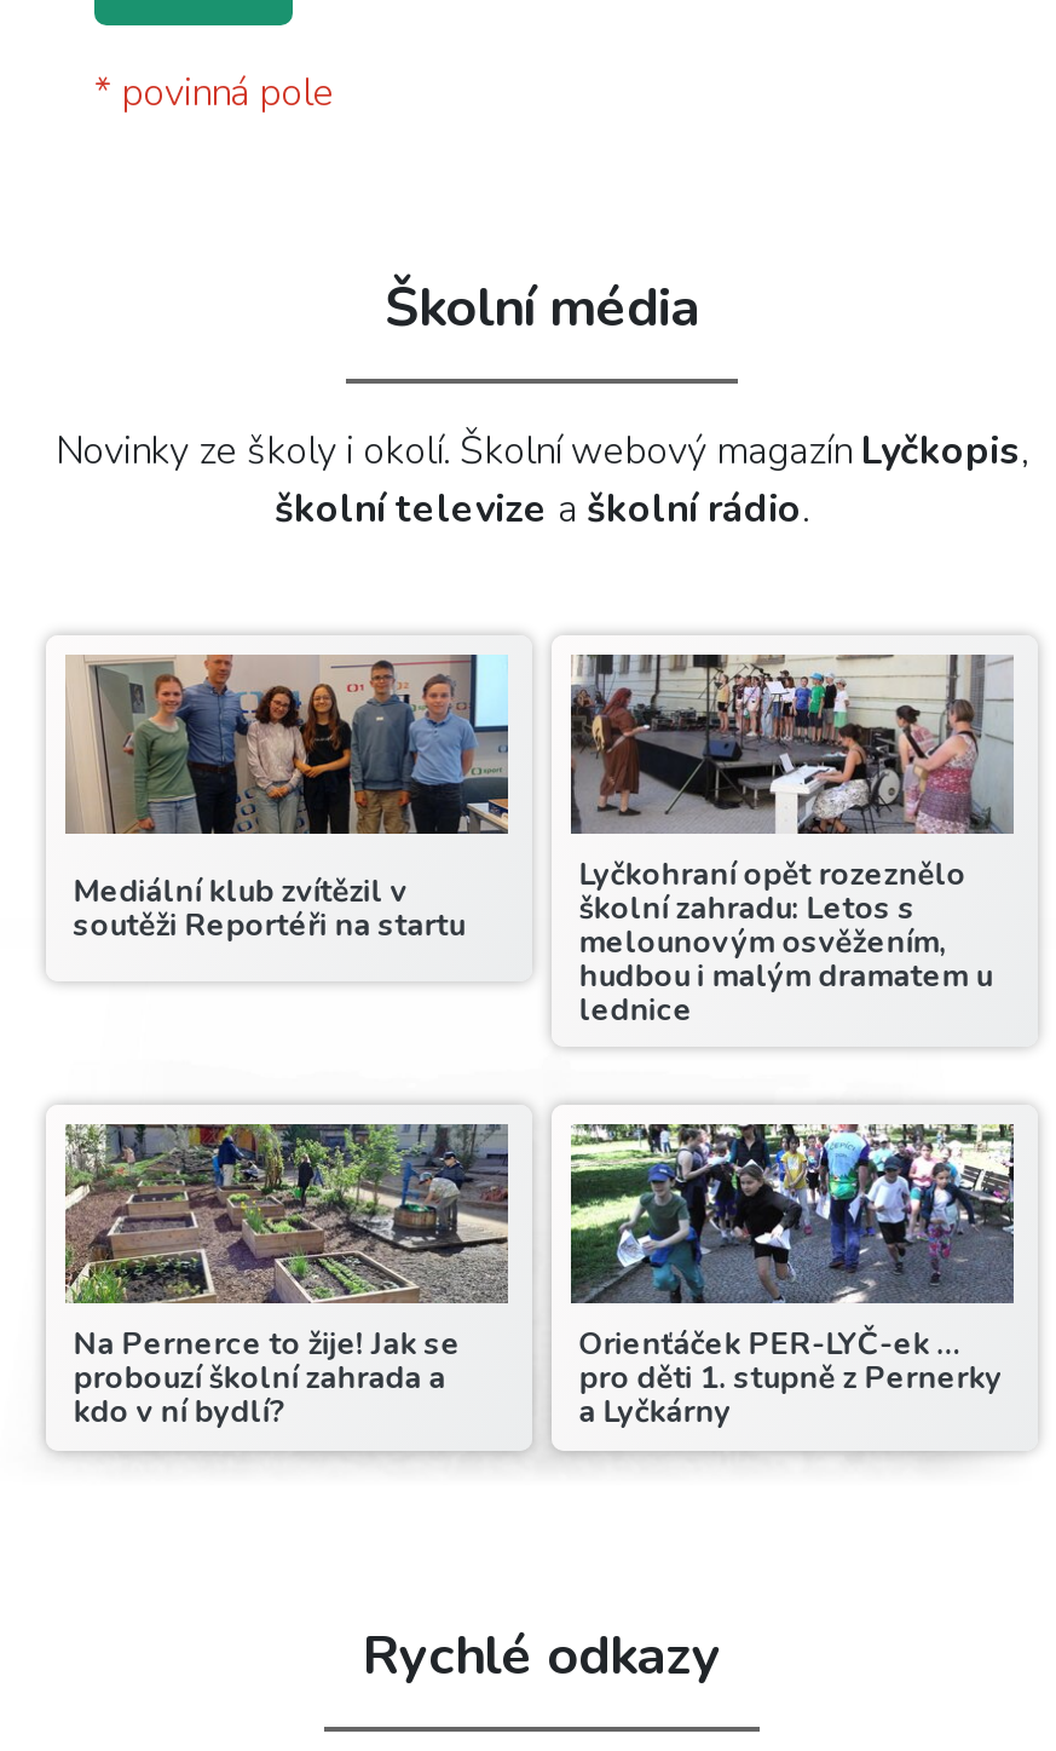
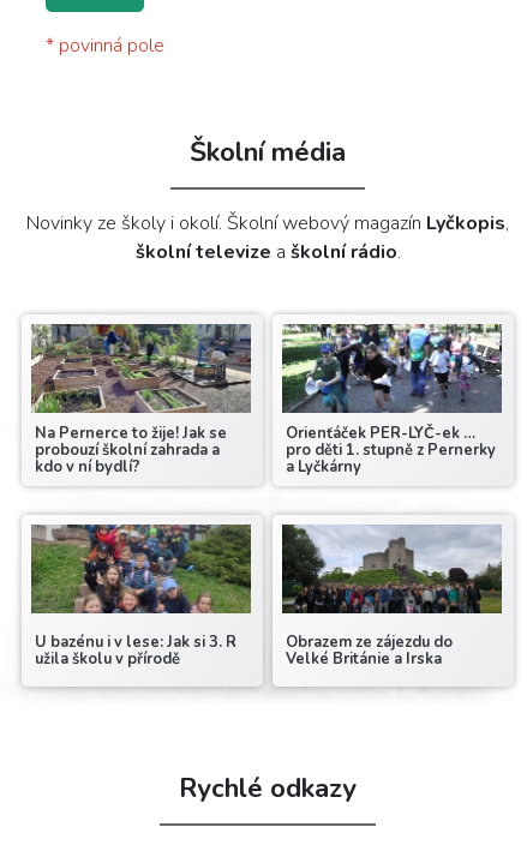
[65,652,508,948] [image] | Mediální klub zvítězil v | soutěži Reportéři na startu -> none
[569,655,1011,1031] [image] | Lyčkohraní opět rozeznělo | školní zahradu: Letos s | melounovým osvěžením, | hudbou i malým dramatem u | lednice -> none
moved [58,1117,1002,1435] -> [28,320,496,478]: [image] | Na Pernerce to žije! Jak se | probouzí školní zahrada a | kdo v ní bydlí? | Orienťáček PER-LYČ-ek … | pro děti 1. stupně z Pernerky | a Lyčkárny
none -> [30,523,252,670] [image] | U bazénu i v lese: Jak si 3. R | užila školu v přírodě
none -> [281,525,502,670] [image] | Obrazem ze zájezdu do | Velké Británie a Irska

